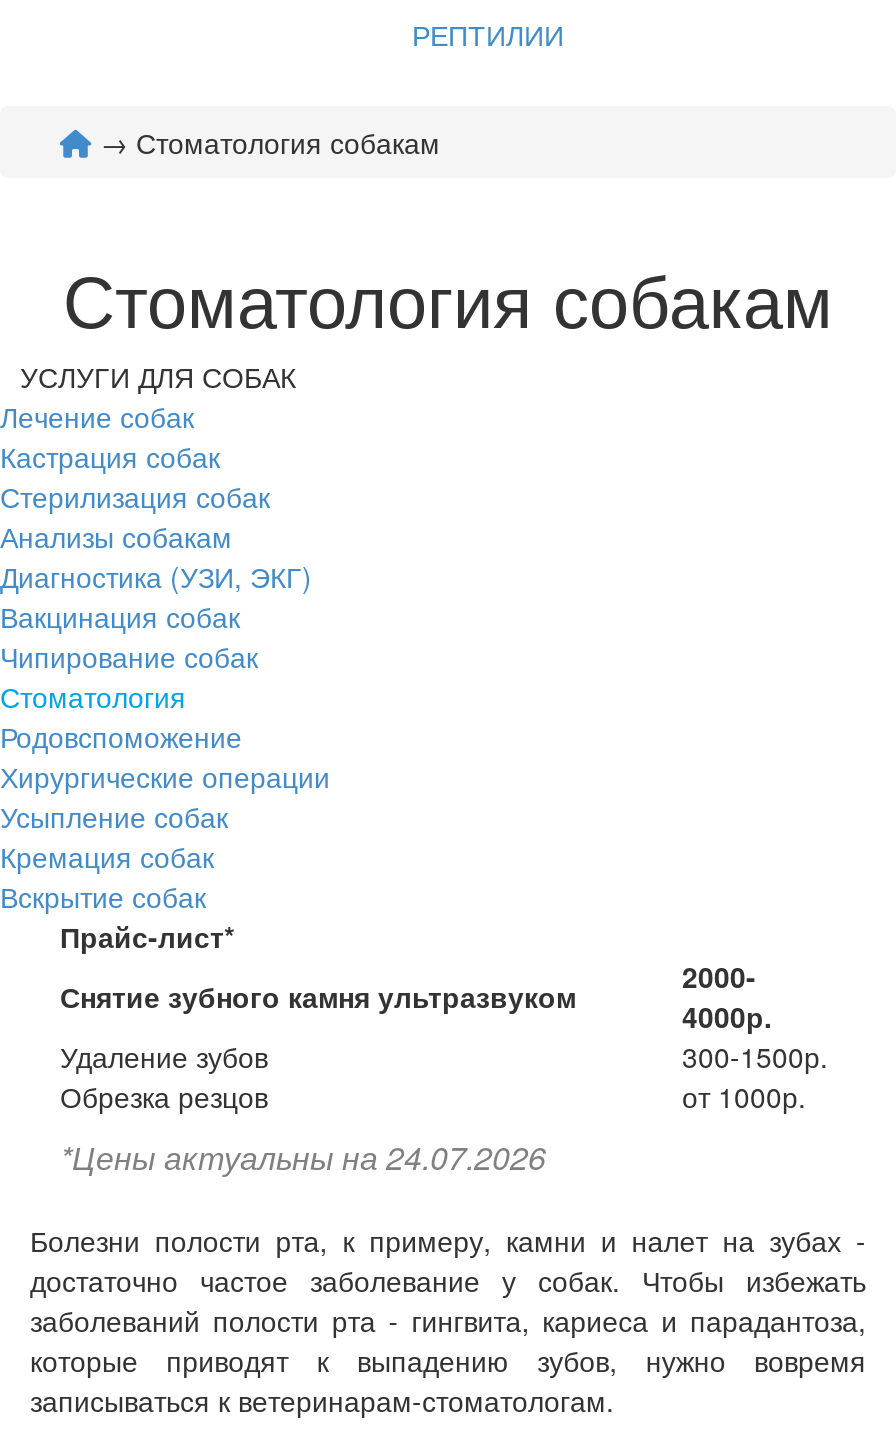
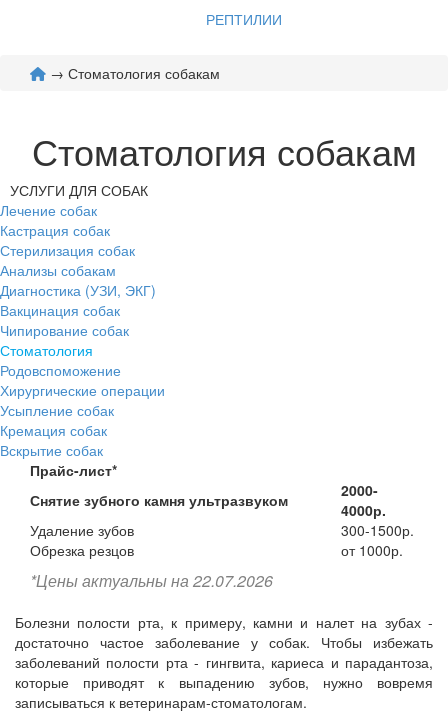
[60,1134,546,1180] *Цены актуальны на 24.07.2026 -> [30,569,273,592] *Цены актуальны на 22.07.2026

